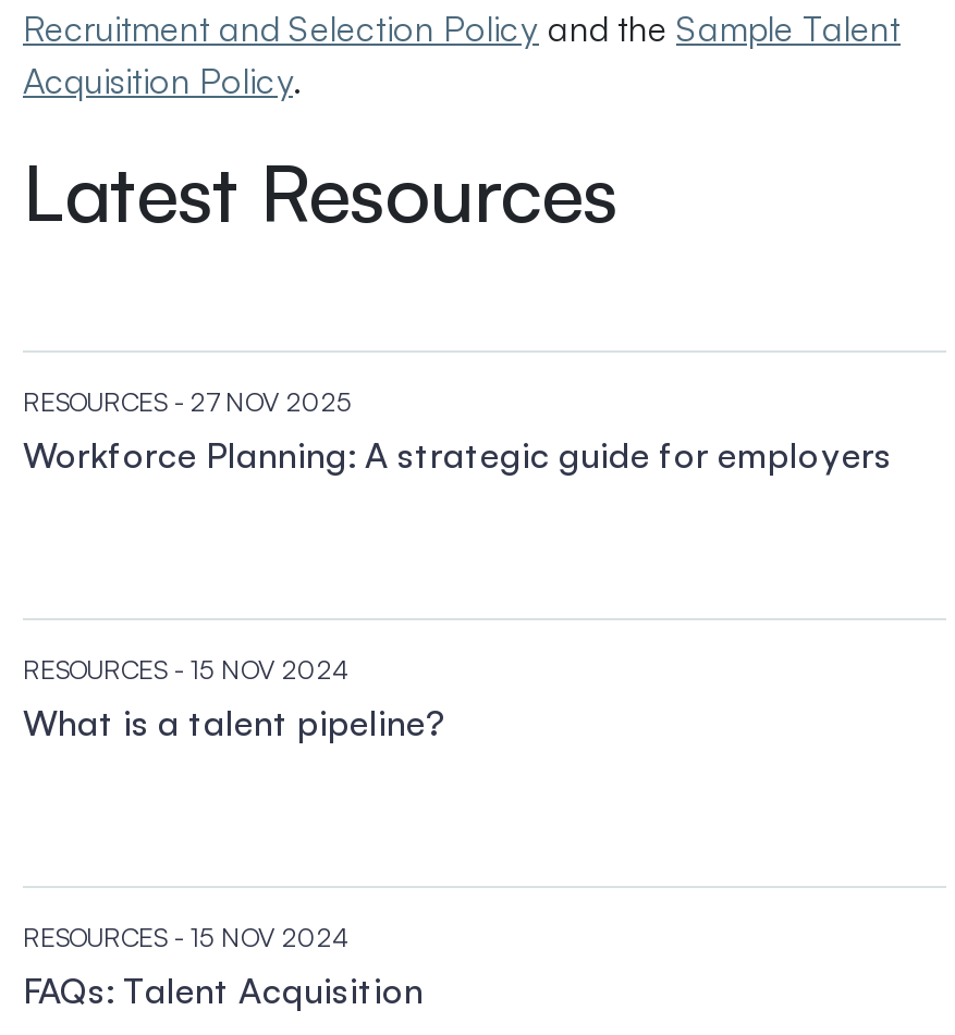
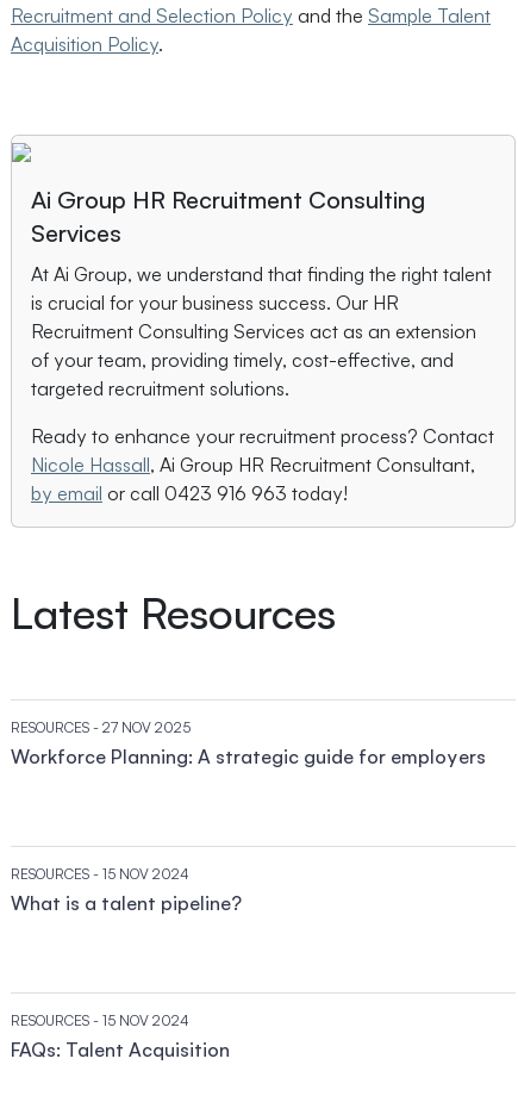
none -> [31,185,494,505] Ai Group HR Recruitment Consulting | Services | At Ai Group, we understand that finding the right talent | is crucial for your business success. Our HR | Recruitment Consulting Services act as an extension | of your team, providing timely, cost-effective, and | targeted recruitment solutions. | Ready to enhance your recruitment process? Contact | Nicole Hassall, Ai Group HR Recruitment Consultant, | by email or call 0423 916 963 today!

